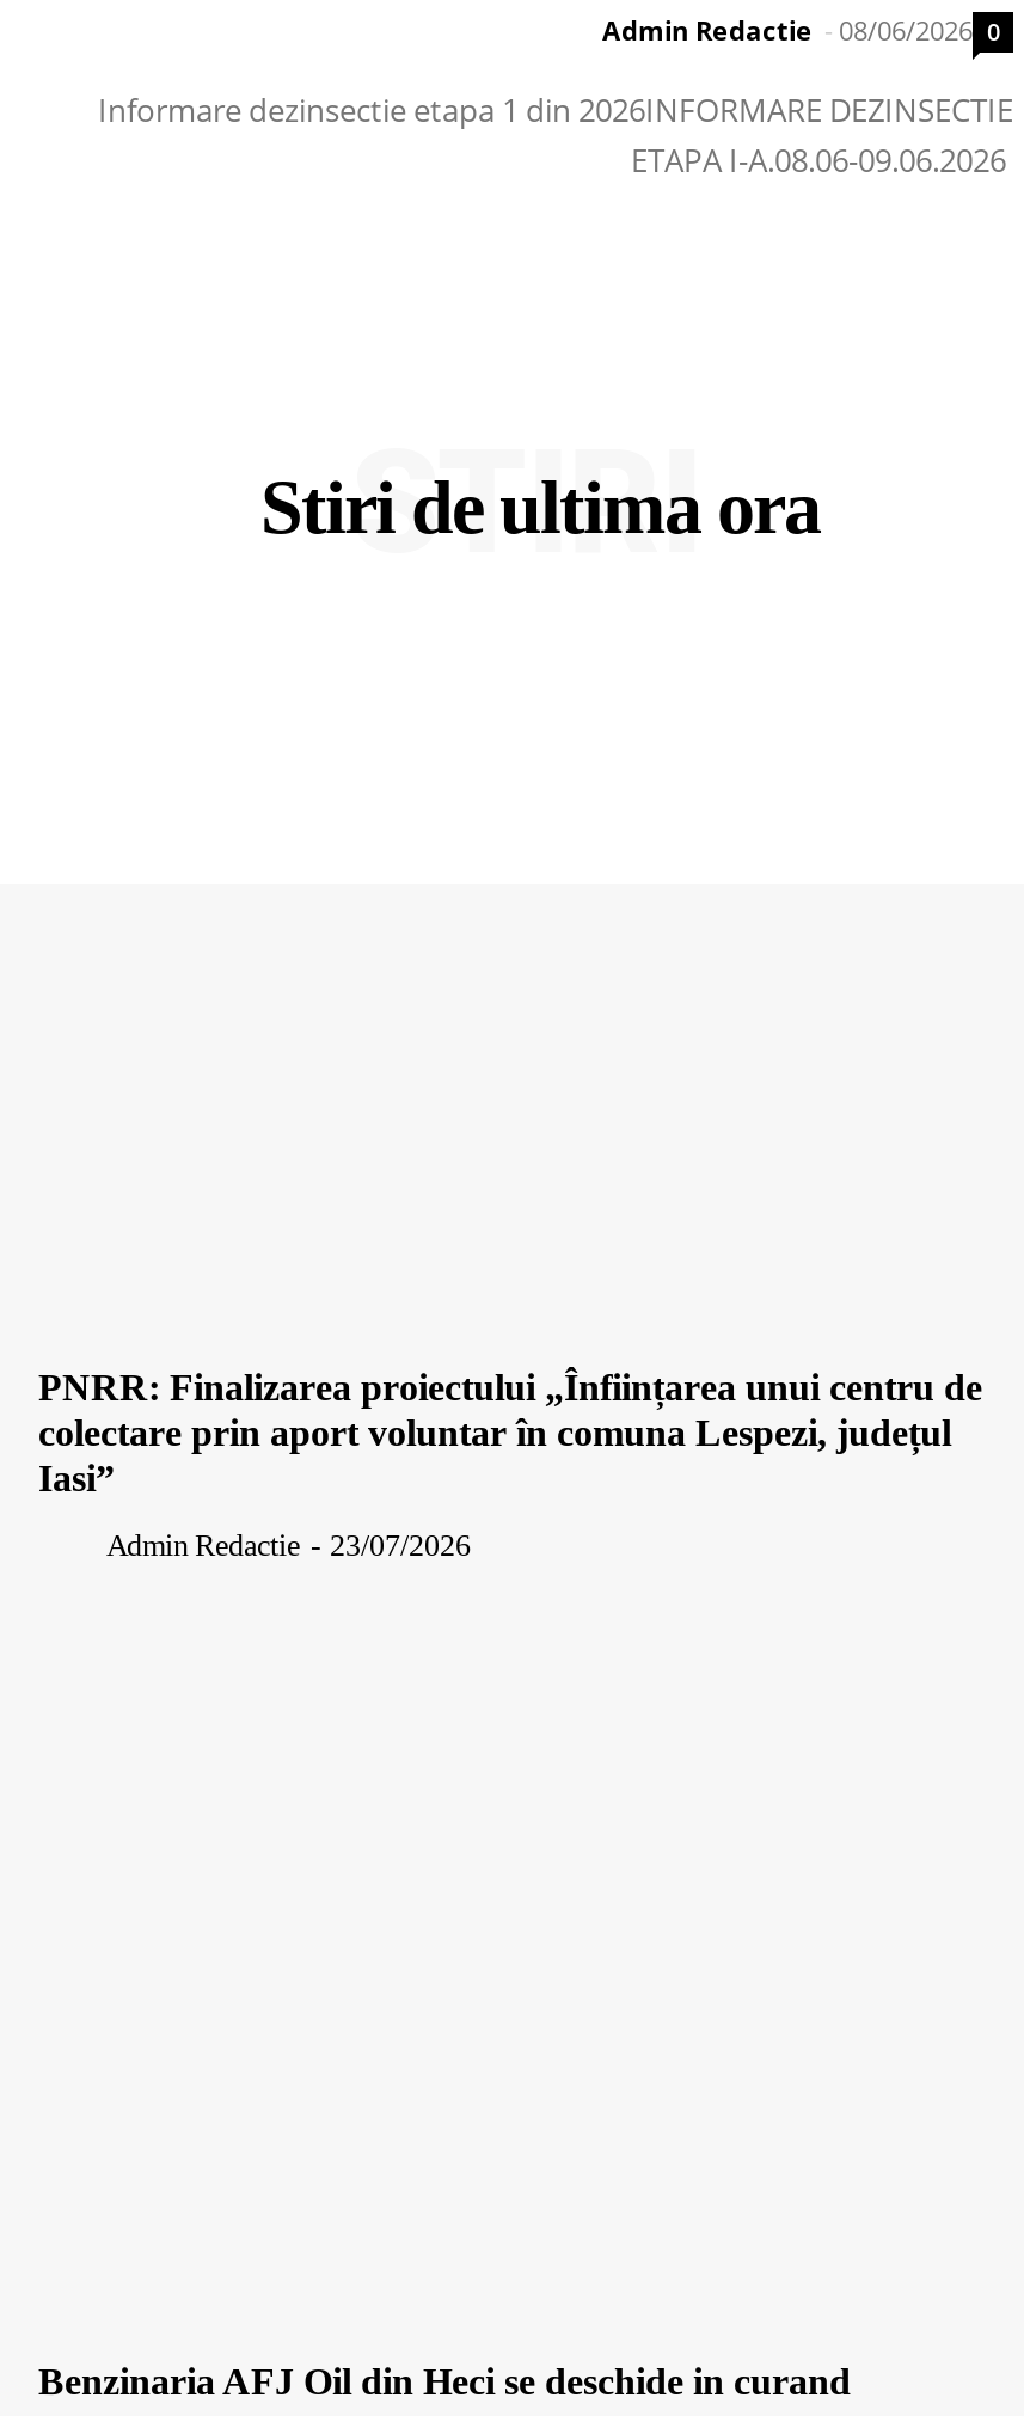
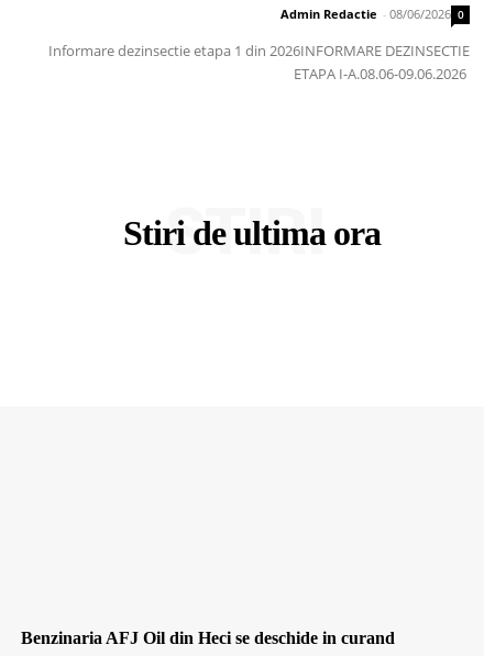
[38,1366,982,1562] PNRR: Finalizarea proiectului „Înființarea unui centru de | colectare prin aport voluntar în comuna Lespezi, județul | Iasi” | Admin Redactie - 23/07/2026 -> none

